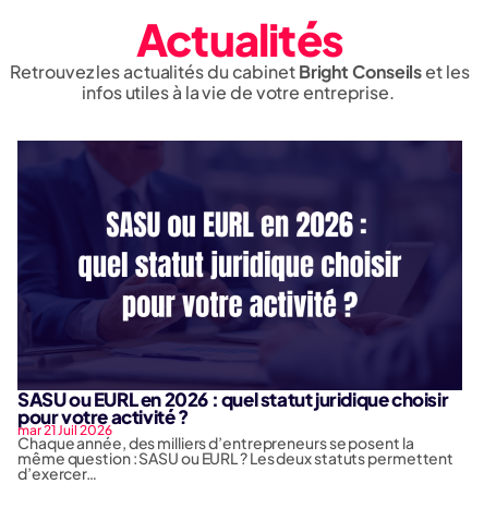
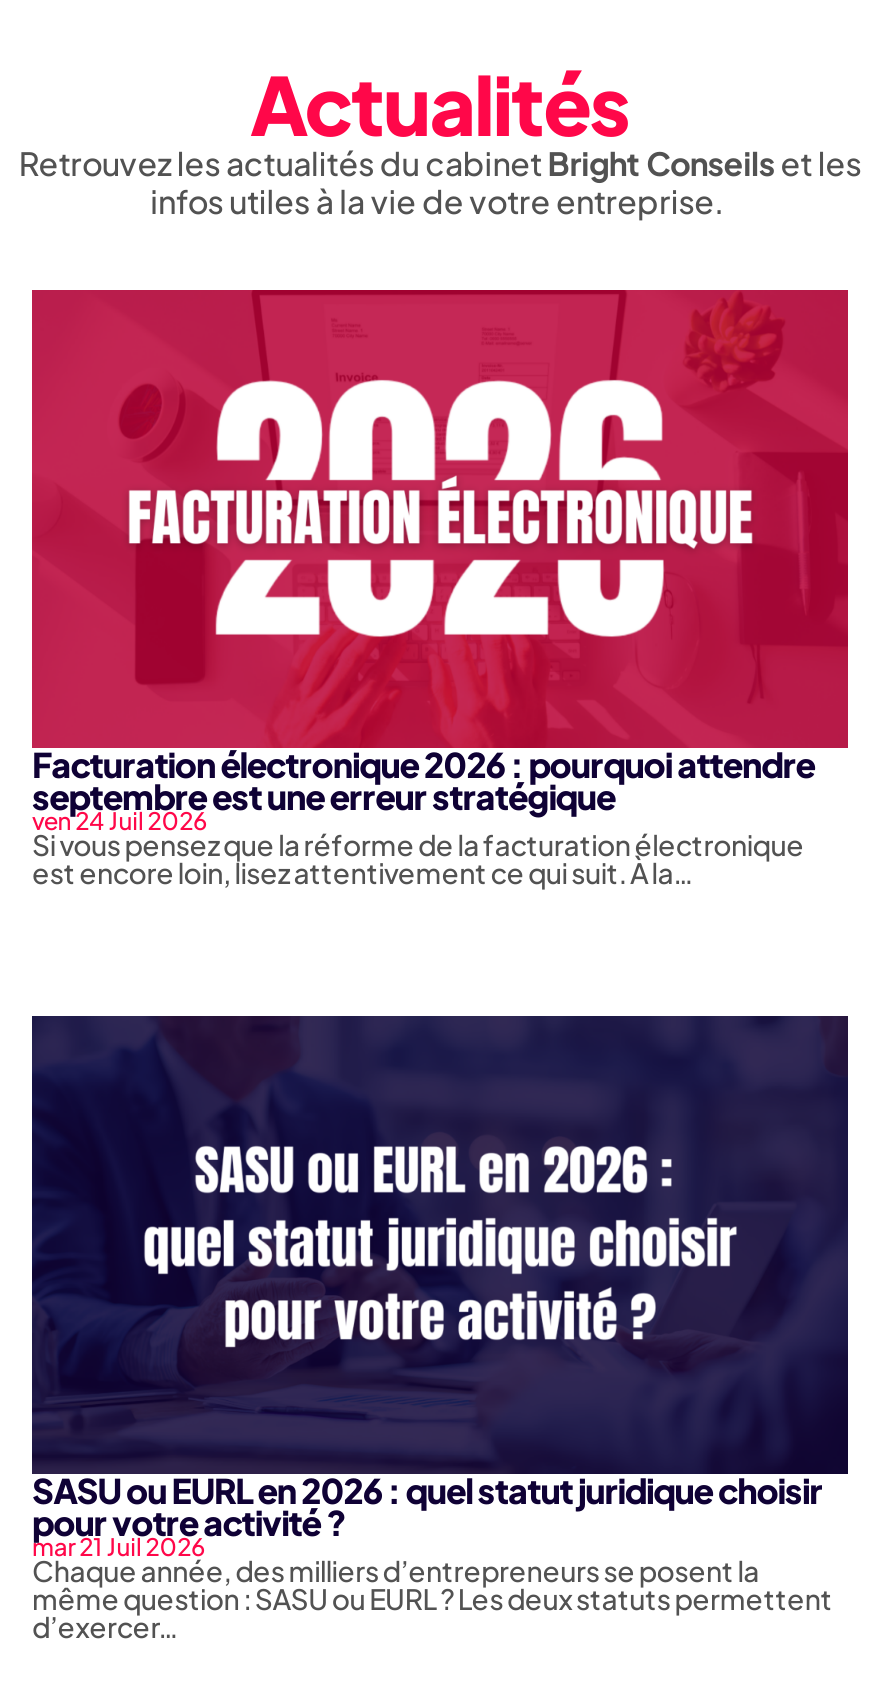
none -> [30,288,850,891] [image] | Facturation électronique 2026 : pourquoi attendre | septembre est une erreur stratégique | ven 24 Juil 2026 | Si vous pensez que la réforme de la facturation électronique | est encore loin, lisez attentivement ce qui suit. À la…

